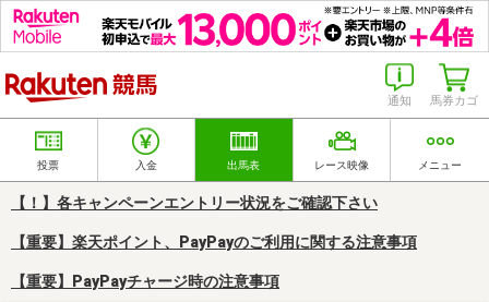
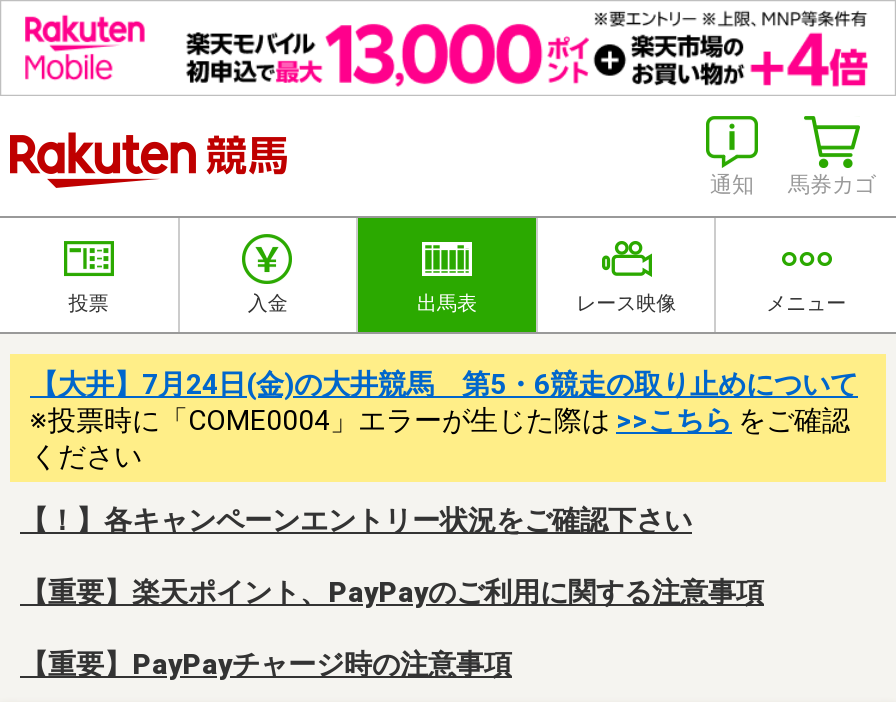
none -> [30,368,858,472] 【大井】7月24日(金)の大井競馬 第5・6競走の取り止めについて | ※投票時に「COME0004」エラーが生じた際は>>こちらをご確認 | ください

